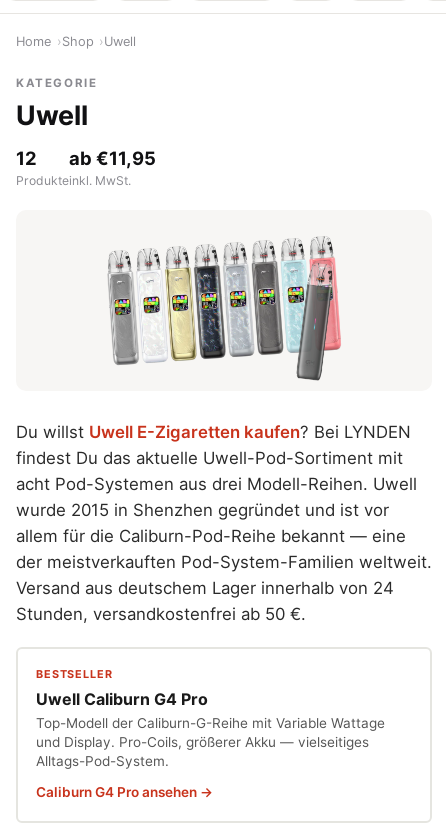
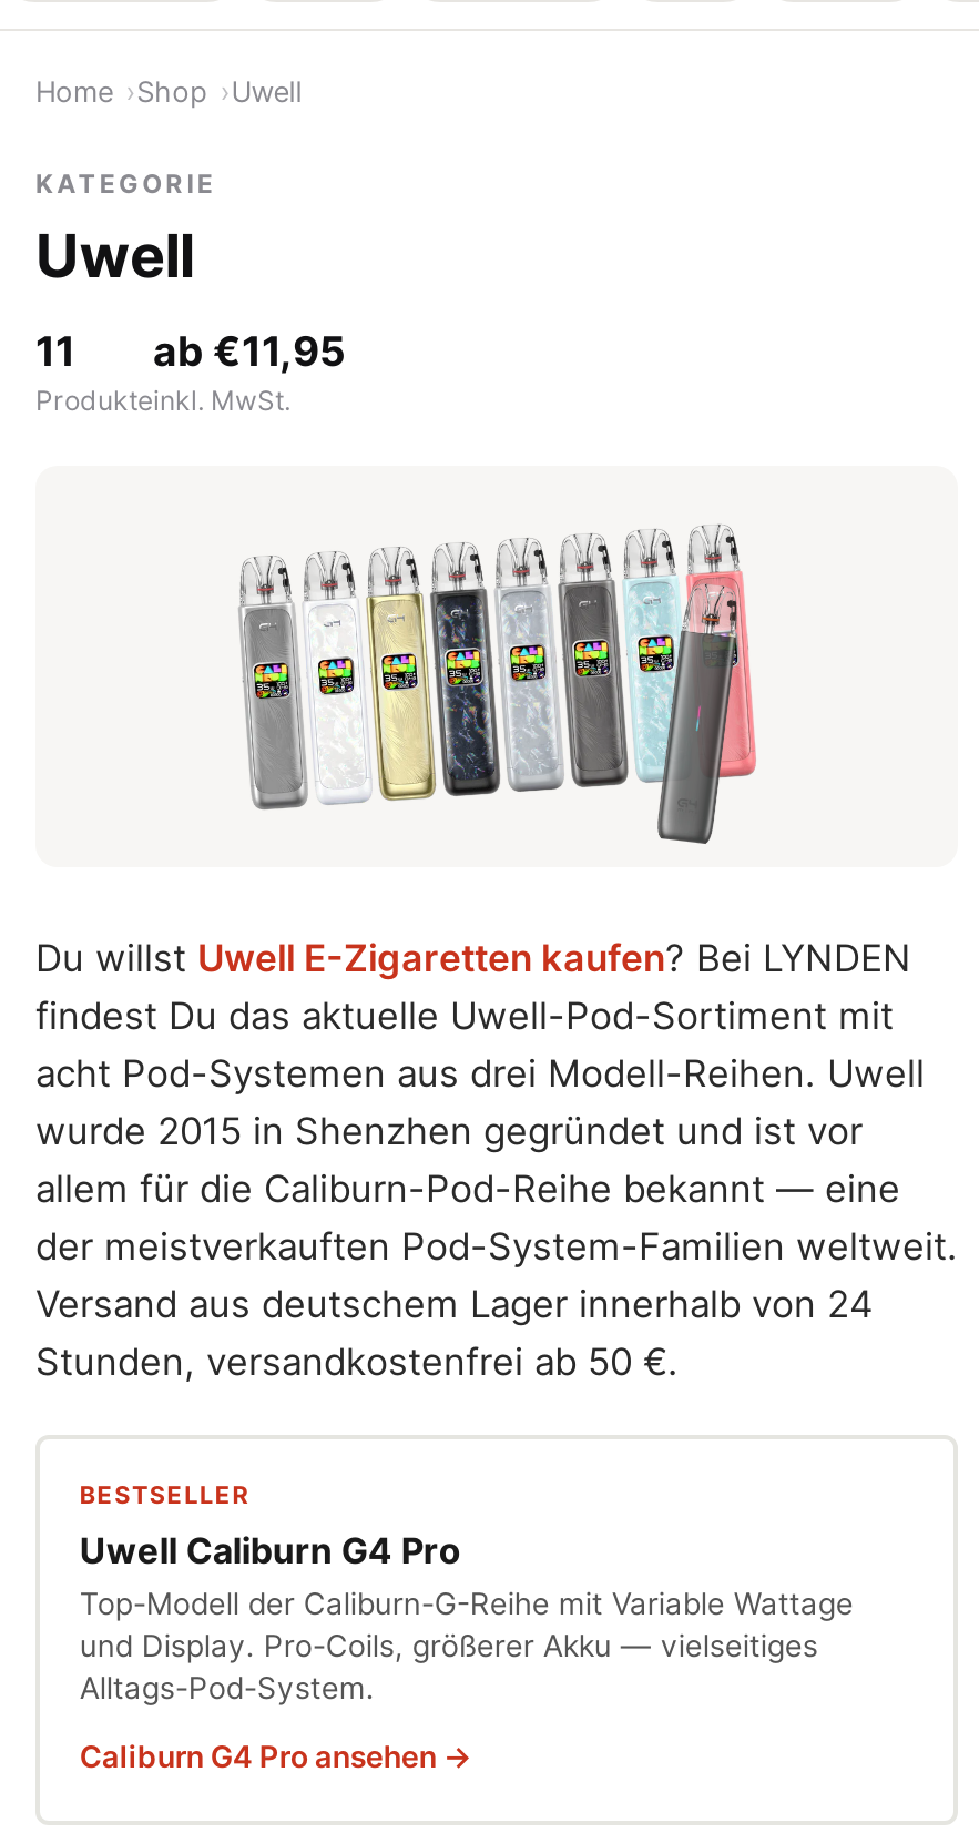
[16,147,156,169] 12 ab €11,95 -> [35,326,346,375] 11 ab €11,95

